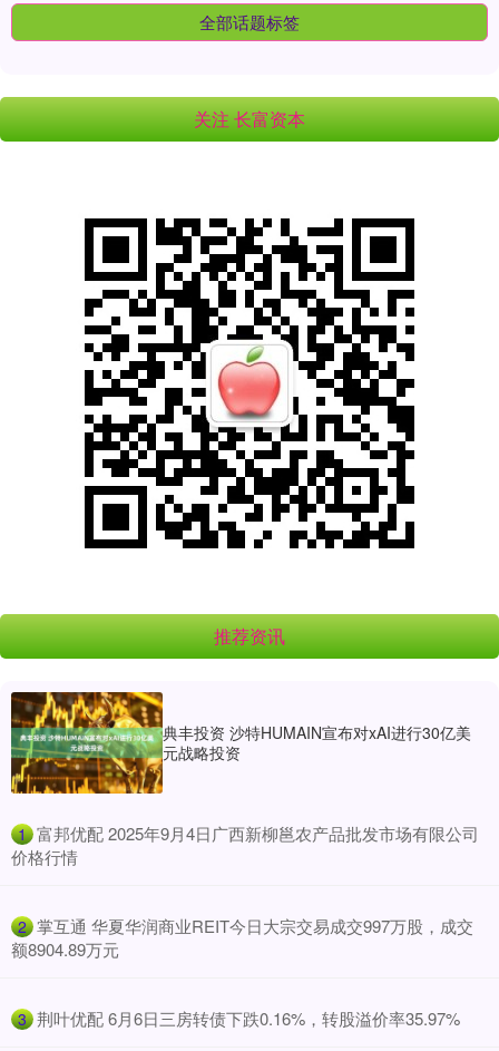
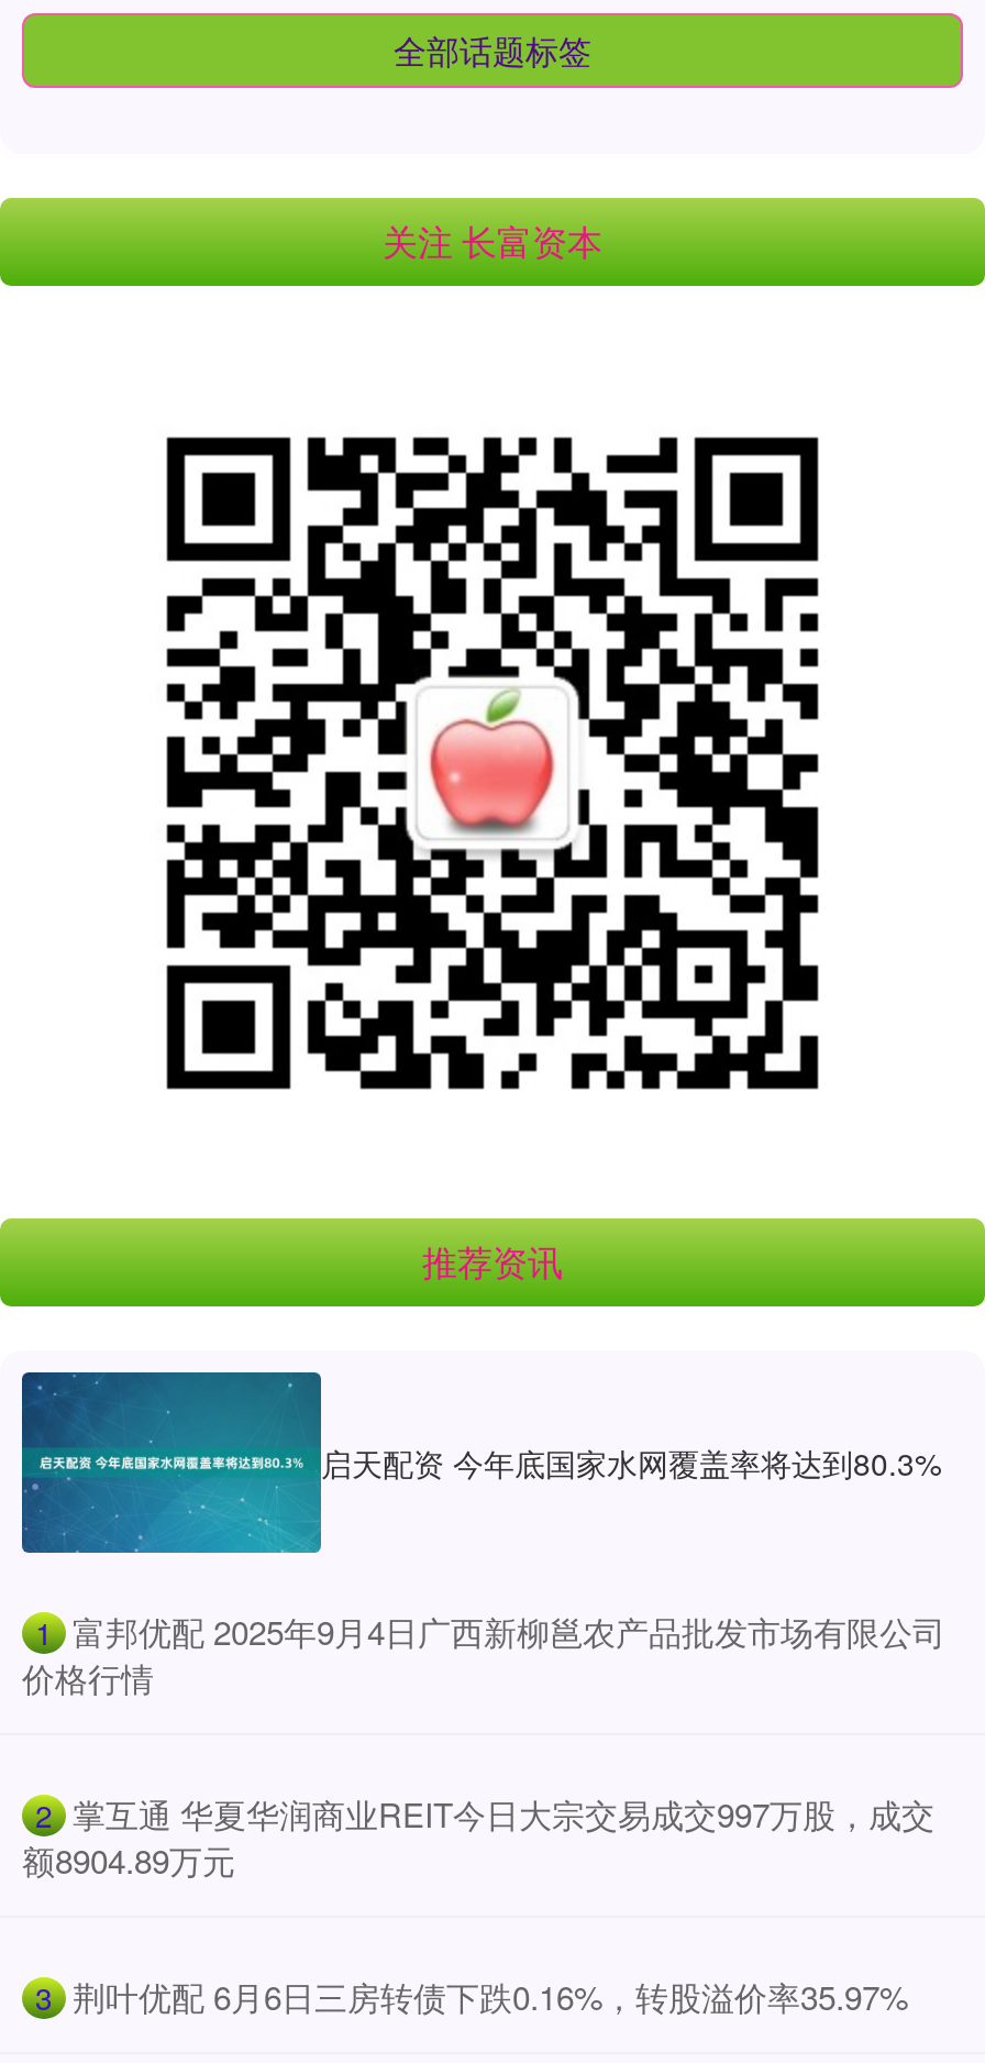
[10,691,471,795] [image] | 典丰投资 沙特HUMAIN宣布对xAI进行30亿美 | 元战略投资 -> [22,1370,941,1555] [image] | 启天配资 今年底国家水网覆盖率将达到80.3%

